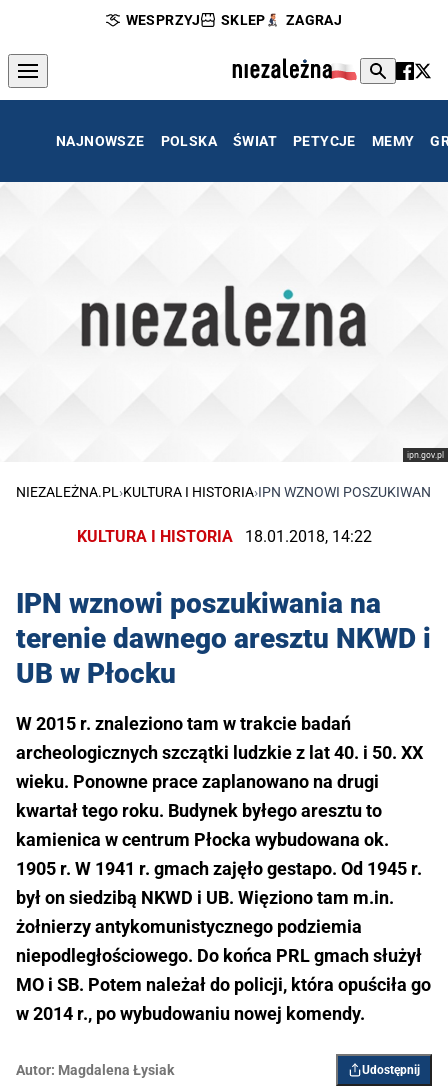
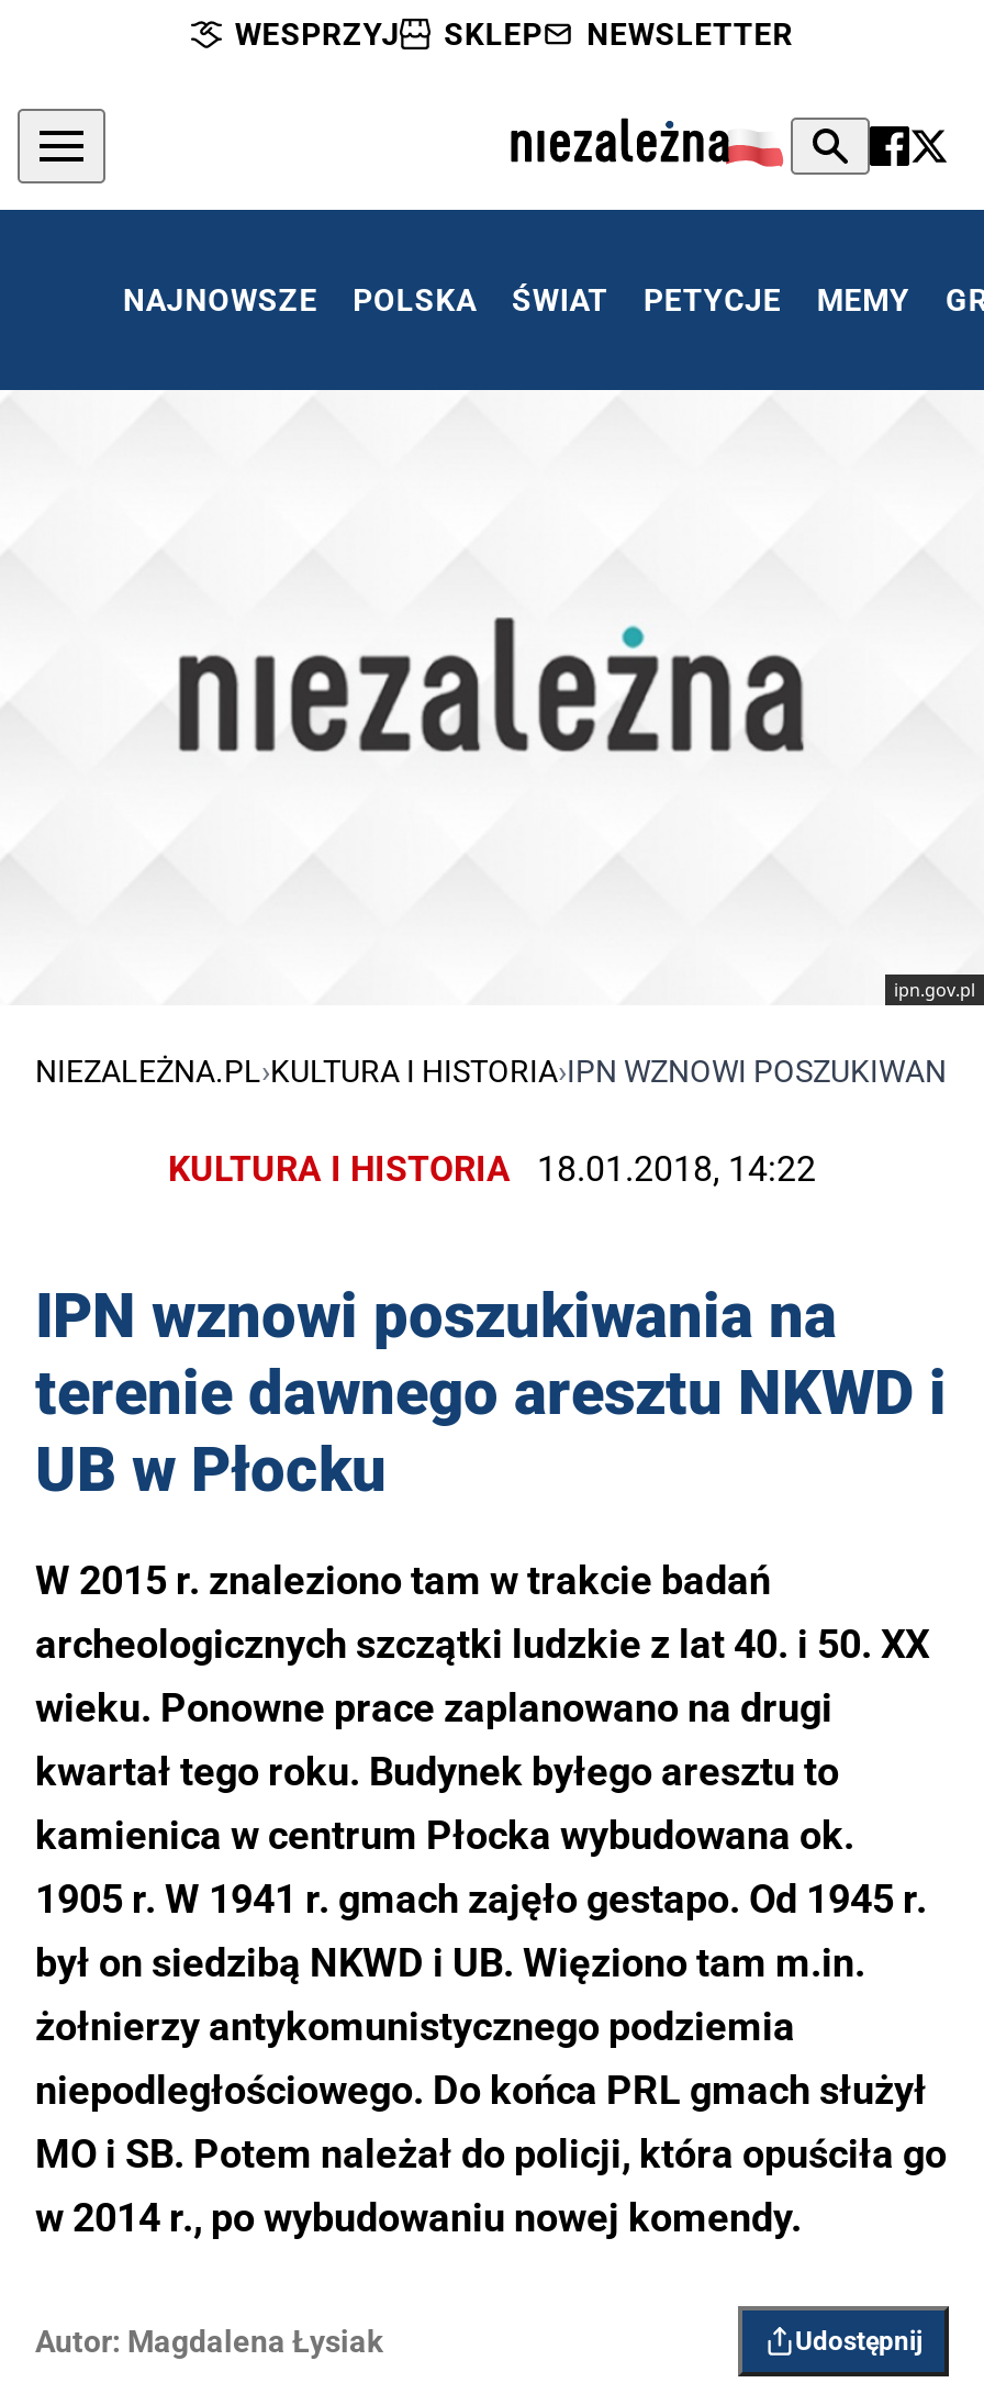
[286,12,342,28] ZAGRAJ -> [587,16,793,52] NEWSLETTER

